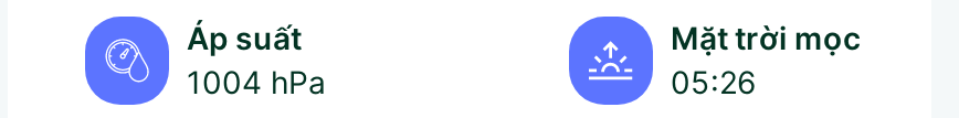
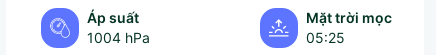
[671,63,757,100] 05:26 -> [306,29,345,46] 05:25

